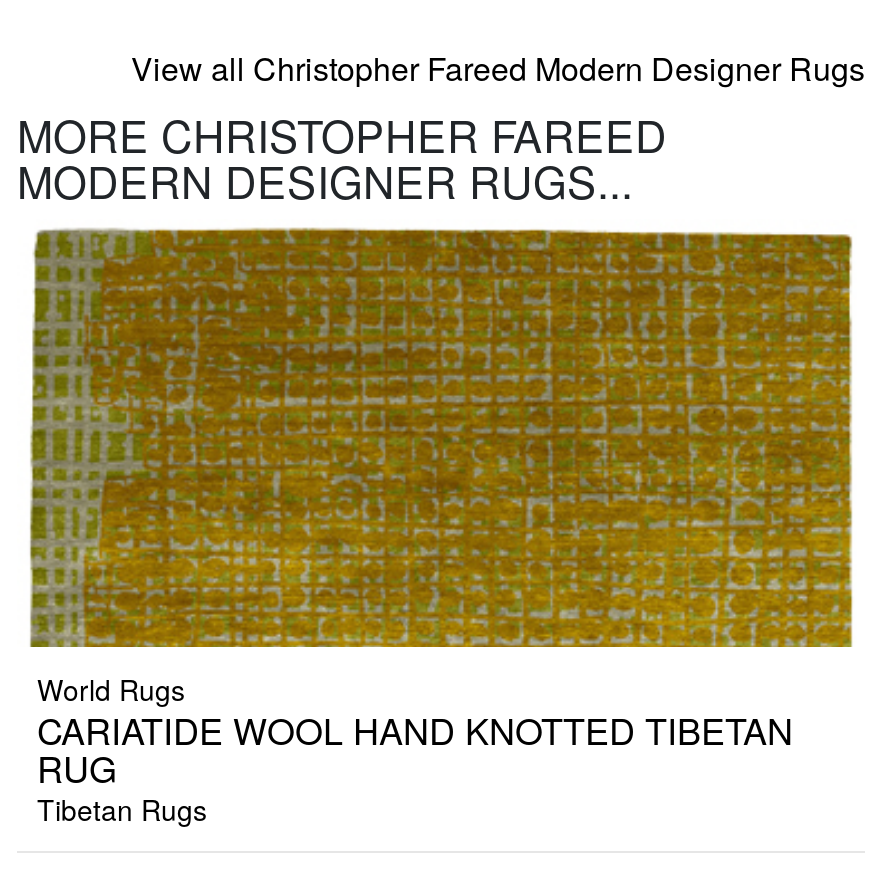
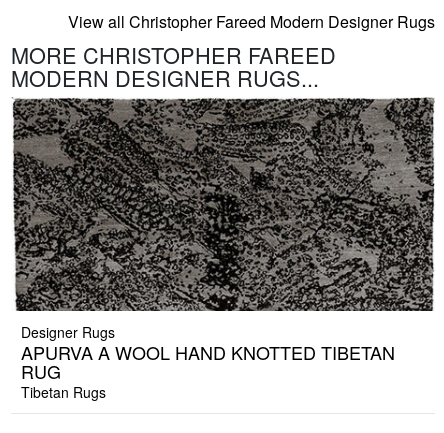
[21,221,863,755] [image] | World Rugs | CARIATIDE WOOL HAND KNOTTED TIBETAN -> [12,96,435,365] [image] | Designer Rugs | APURVA A WOOL HAND KNOTTED TIBETAN

